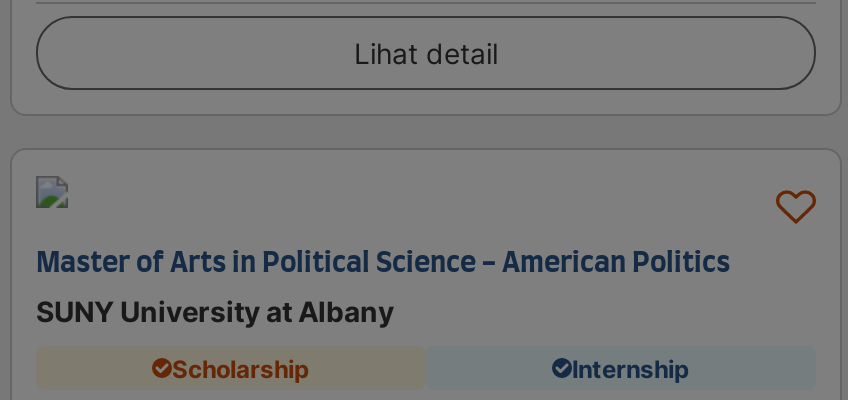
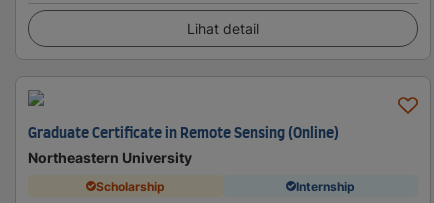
[36,250,730,278] Master of Arts in Political Science - American Politics -> [28,127,339,141] Graduate Certificate in Remote Sensing (Online)
[36,294,394,328] SUNY University at Albany -> [28,149,192,166] Northeastern University

